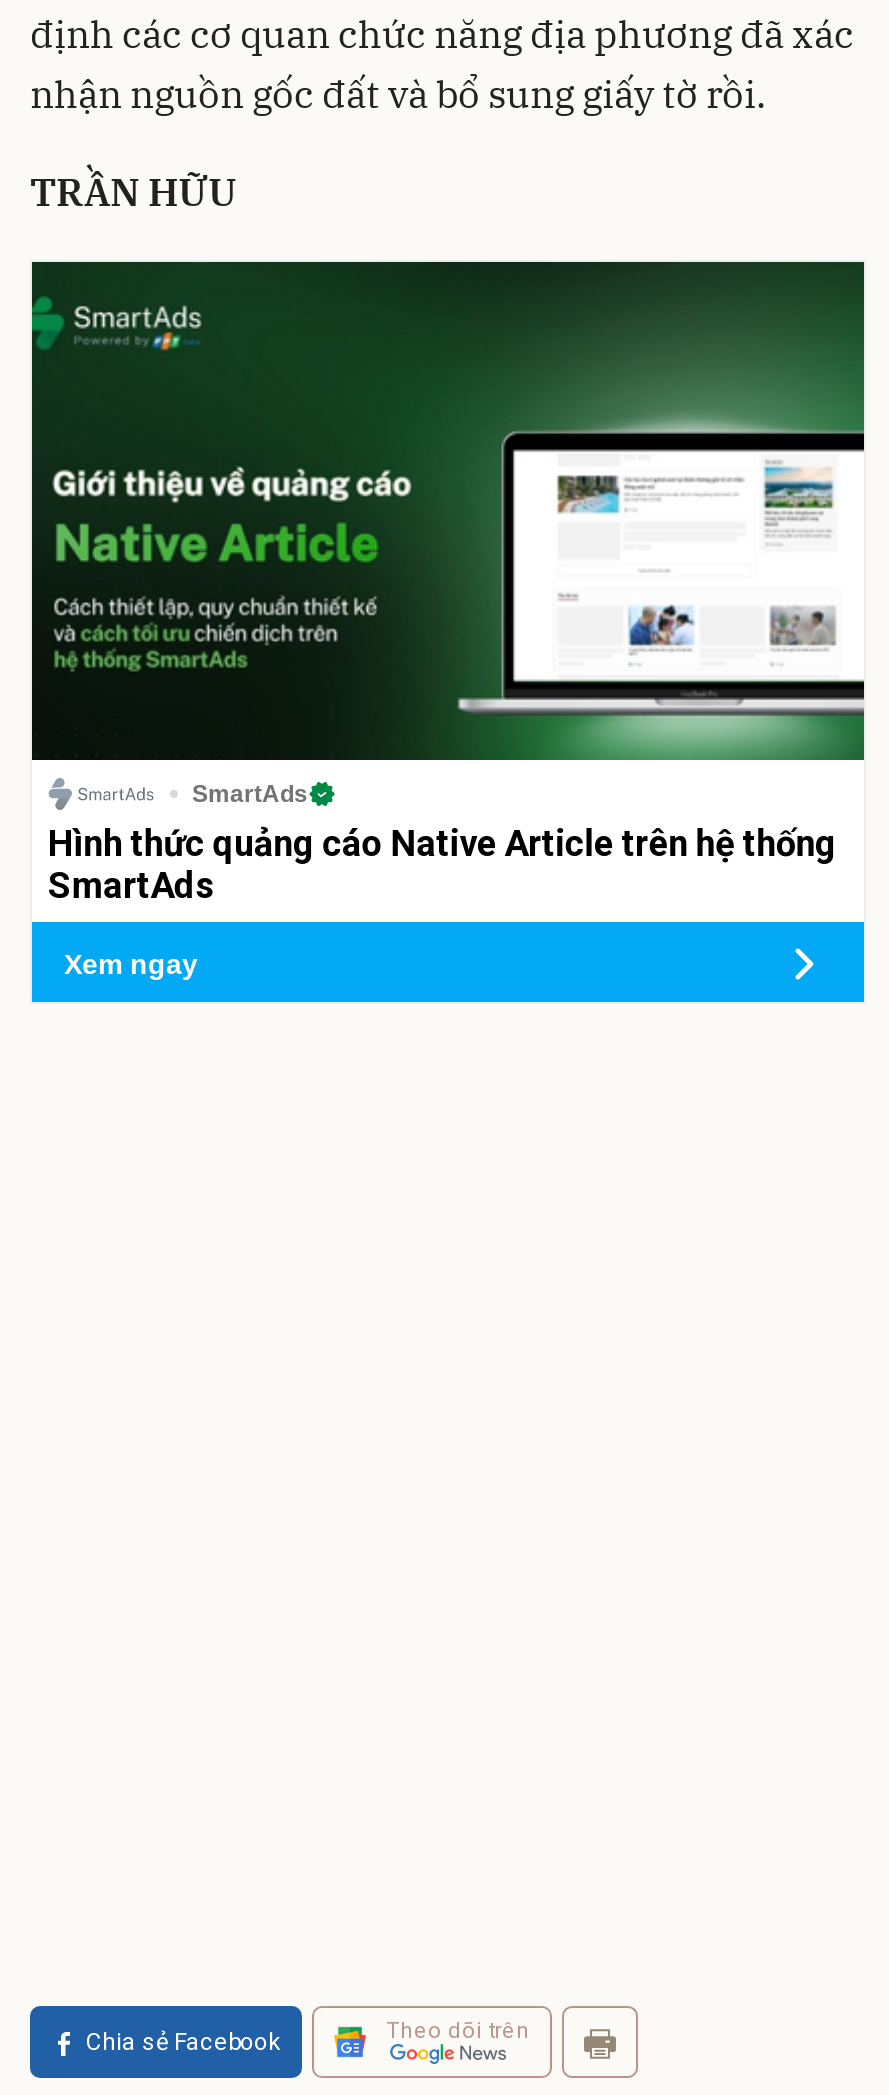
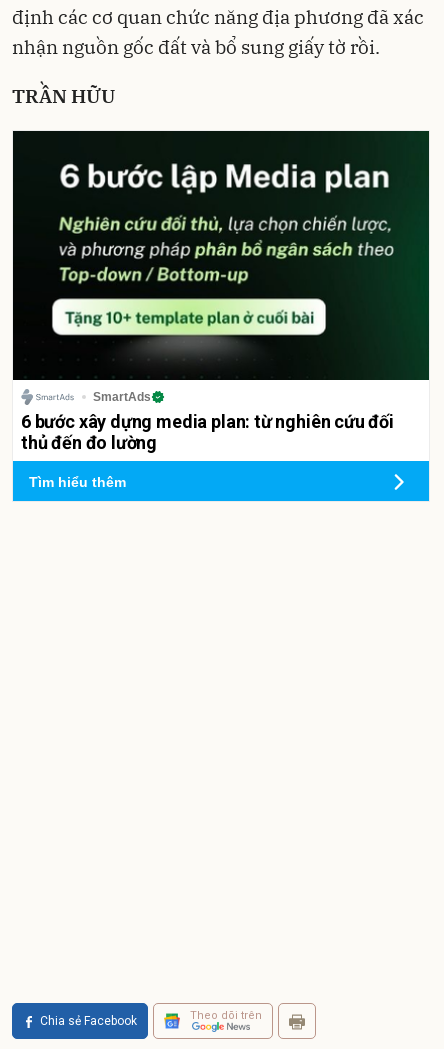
[30,264,866,906] [image] | Hình thức quảng cáo Native Article trên hệ thống | SmartAds -> [12,133,430,453] [image] | 6 bước xây dựng media plan: từ nghiên cứu đối | thủ đến đo lường
[64,947,198,979] Xem ngay -> [29,474,126,490] Tìm hiểu thêm

